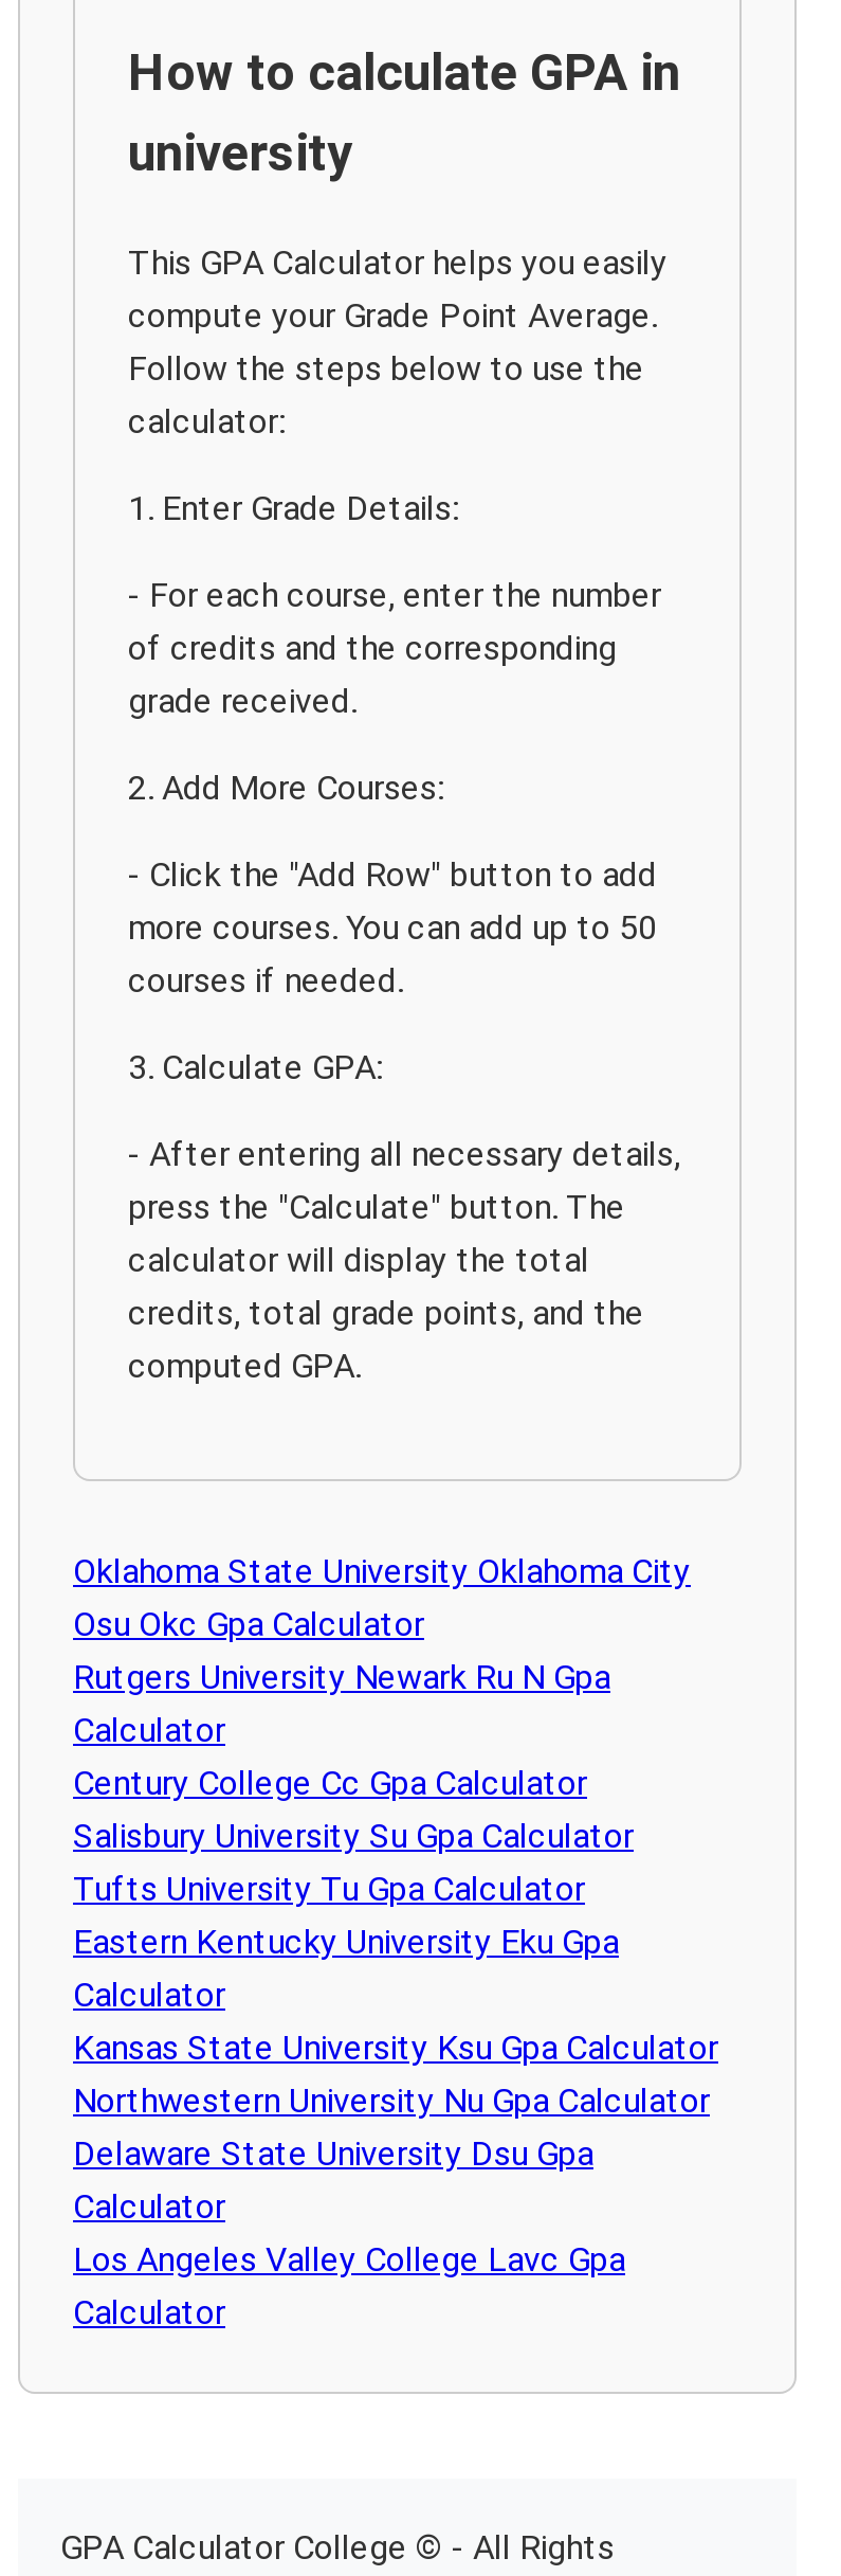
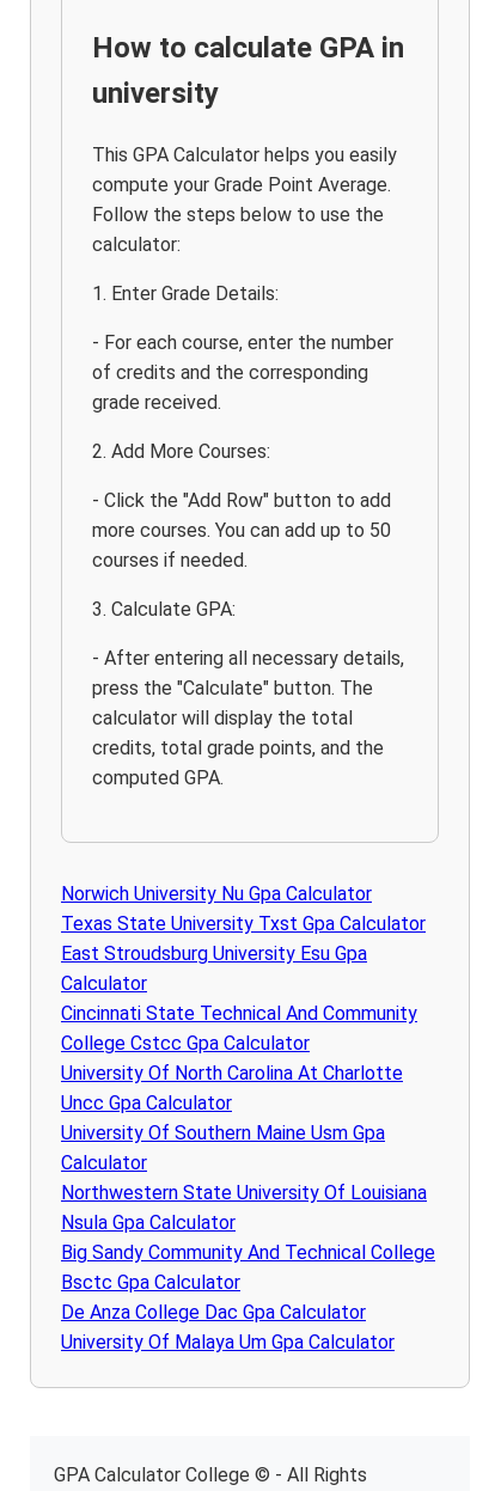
[73,1550,691,1696] Oklahoma State University Oklahoma City | Osu Okc Gpa Calculator | Rutgers University Newark Ru N Gpa -> [61,882,426,964] Norwich University Nu Gpa Calculator | Texas State University Txst Gpa Calculator | East Stroudsburg University Esu Gpa
[73,1762,634,1961] Century College Cc Gpa Calculator | Salisbury University Su Gpa Calculator | Tufts University Tu Gpa Calculator | Eastern Kentucky University Eku Gpa -> [61,1001,417,1144] Cincinnati State Technical And Community | College Cstcc Gpa Calculator | University Of North Carolina At Charlotte | Uncc Gpa Calculator | University Of Southern Maine Usm Gpa
[73,2026,718,2331] Kansas State University Ksu Gpa Calculator | Northwestern University Nu Gpa Calculator | Delaware State University Dsu Gpa | Calculator | Los Angeles Valley College Lavc Gpa | Calculator -> [61,1181,435,1353] Northwestern State University Of Louisiana | Nsula Gpa Calculator | Big Sandy Community And Technical College | Bsctc Gpa Calculator | De Anza College Dac Gpa Calculator | University Of Malaya Um Gpa Calculator

